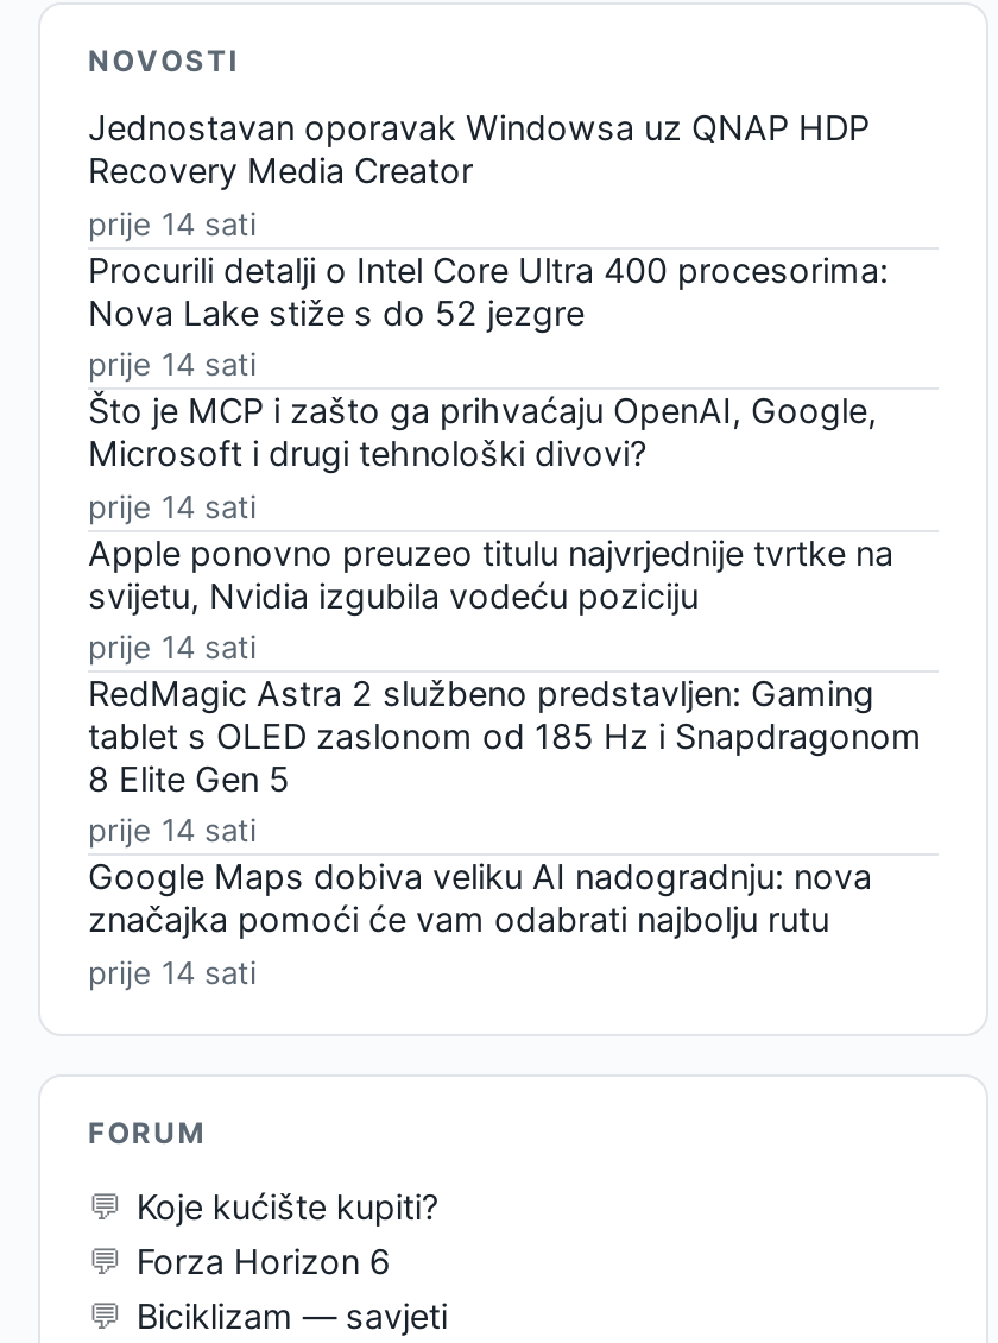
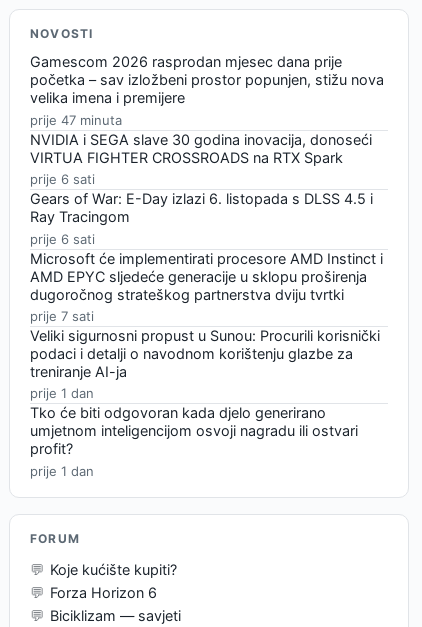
[88,108,922,990] Jednostavan oporavak Windowsa uz QNAP HDP | Recovery Media Creator | prije 14 sati | Procurili detalji o Intel Core Ultra 400 procesorima: | Nova Lake stiže s do 52 jezgre | prije 14 sati | Što je MCP i zašto ga prihvaćaju OpenAI, Google, | Microsoft i drugi tehnološki divovi? | prije 14 sati | Apple ponovno preuzeo titulu najvrjednije tvrtke na | svijetu, Nvidia izgubila vodeću poziciju | prije 14 sati | RedMagic Astra 2 službeno predstavljen: Gaming | tablet s OLED zaslonom od 185 Hz i Snapdragonom | 8 Elite Gen 5 | prije 14 sati | Google Maps dobiva veliku AI nadogradnju: nova | značajka pomoći će vam odabrati najbolju rutu | prije 14 sati -> [30,53,384,479] Gamescom 2026 rasprodan mjesec dana prije | početka – sav izložbeni prostor popunjen, stižu nova | velika imena i premijere | prije 47 minuta | NVIDIA i SEGA slave 30 godina inovacija, donoseći | VIRTUA FIGHTER CROSSROADS na RTX Spark | prije 6 sati | Gears of War: E-Day izlazi 6. listopada s DLSS 4.5 i | Ray Tracingom | prije 6 sati | Microsoft će implementirati procesore AMD Instinct i | AMD EPYC sljedeće generacije u sklopu proširenja | dugoročnog strateškog partnerstva dviju tvrtki | prije 7 sati | Veliki sigurnosni propust u Sunou: Procurili korisnički | podaci i detalji o navodnom korištenju glazbe za | treniranje AI-ja | prije 1 dan | Tko će biti odgovoran kada djelo generirano | umjetnom inteligencijom osvoji nagradu ili ostvari | profit? | prije 1 dan

